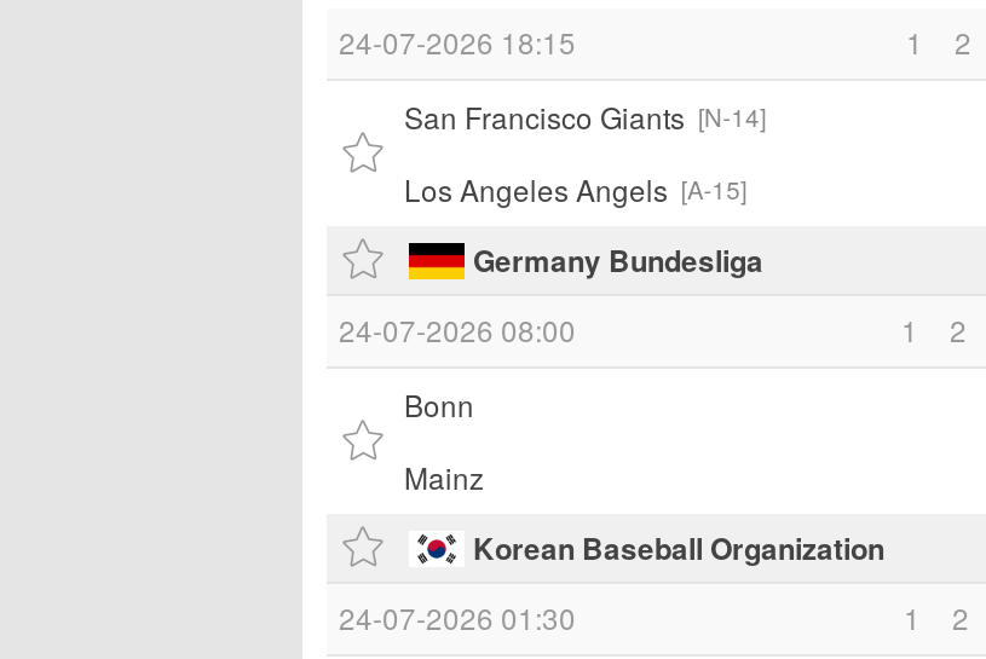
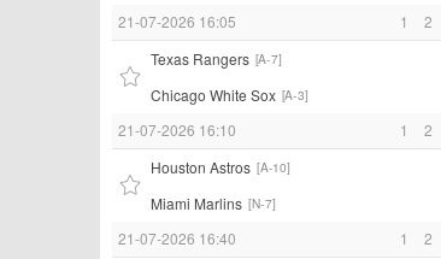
[339,21,576,62] 24-07-2026 18:15 -> [118,11,236,31] 21-07-2026 16:05
[339,96,766,349] San Francisco Giants [N-14] | Los Angeles Angels [A-15] | Germany Bundesliga | 24-07-2026 08:00 -> [118,48,307,140] Texas Rangers [A-7] | Chicago White Sox [A-3] | 21-07-2026 16:10
[339,383,884,637] Bonn | Mainz | Korean Baseball Organization | 24-07-2026 01:30 -> [118,157,290,248] Houston Astros [A-10] | Miami Marlins [N-7] | 21-07-2026 16:40

